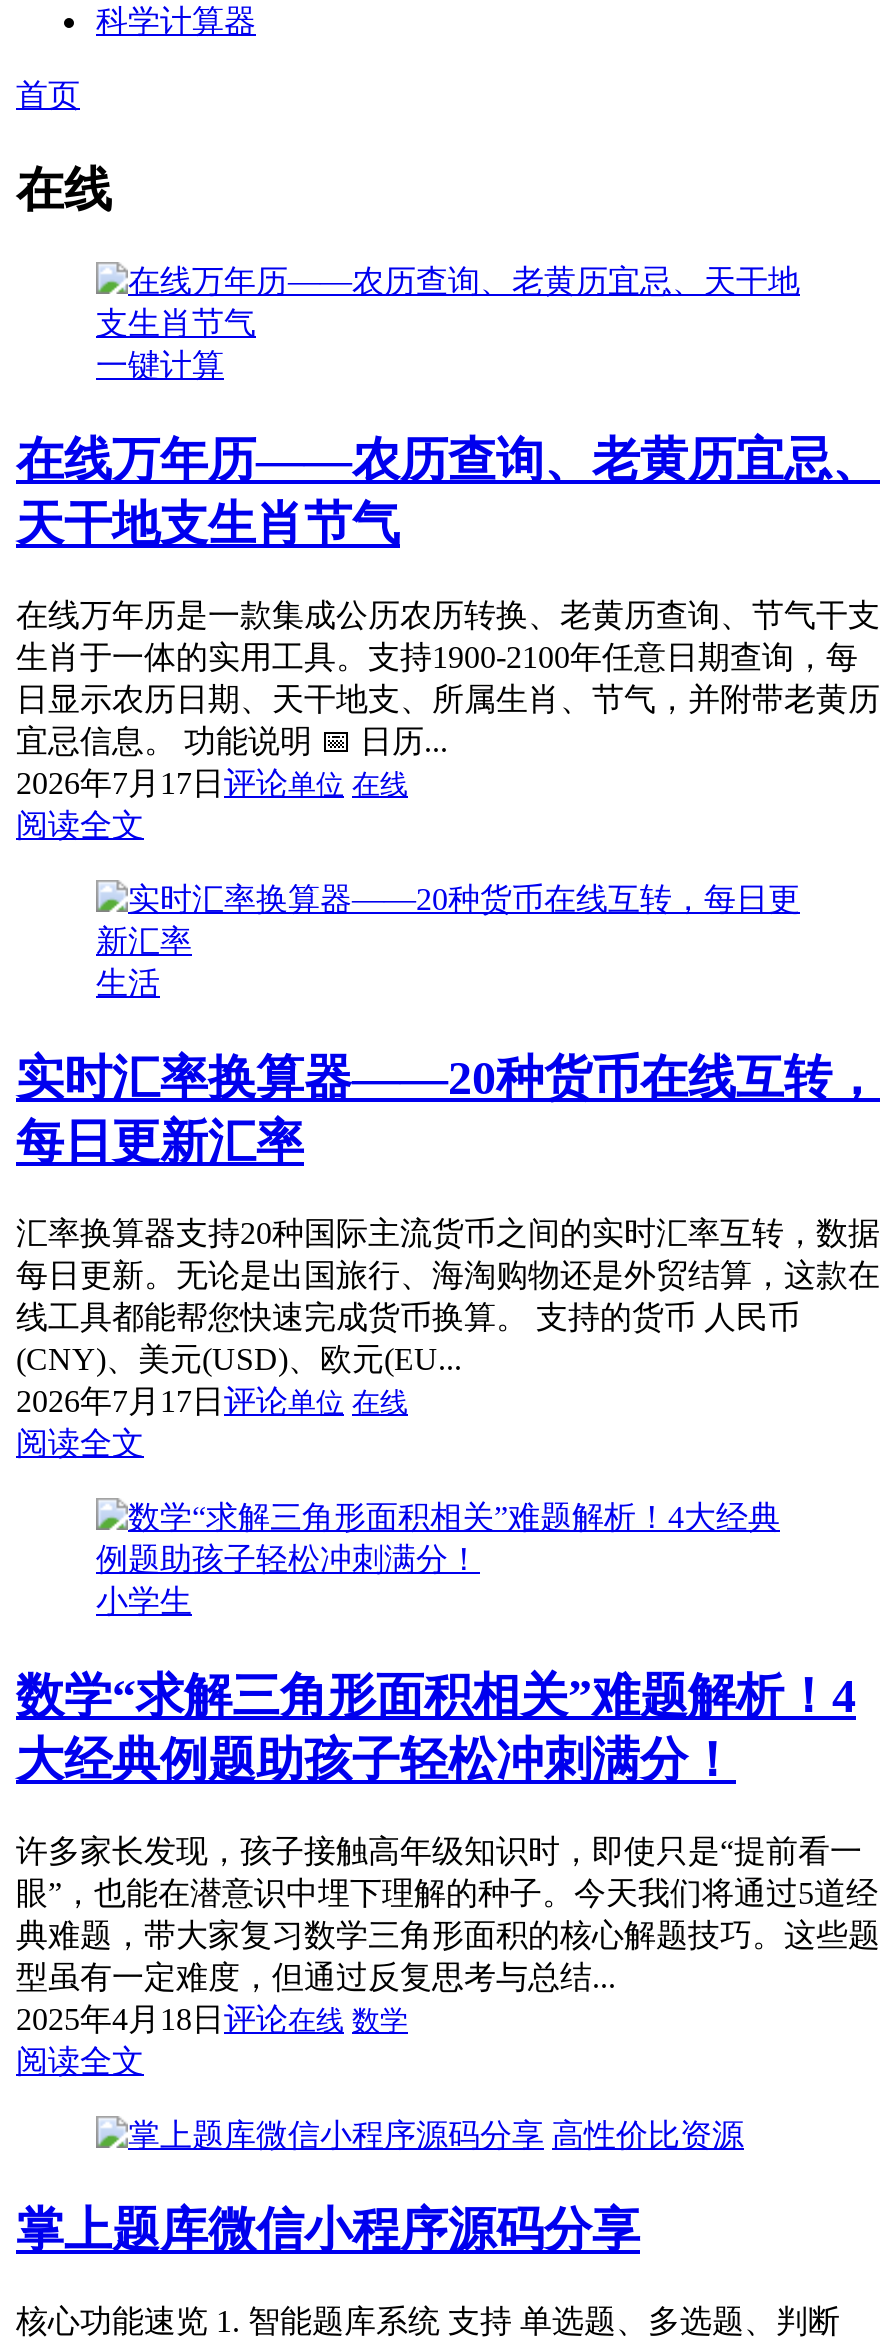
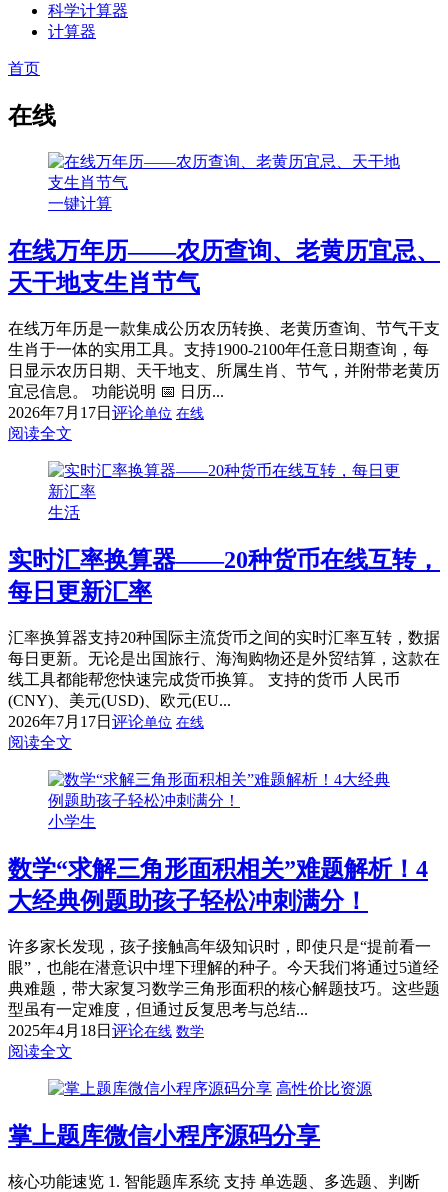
none -> [48,23,96,40] 计算器

